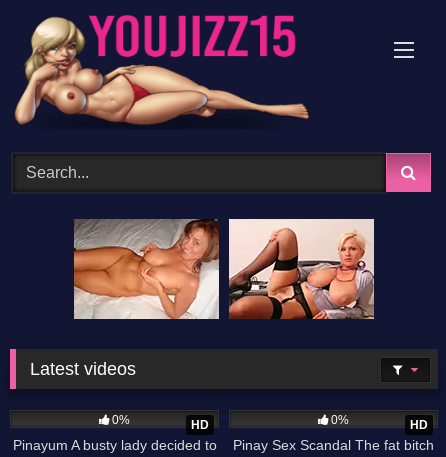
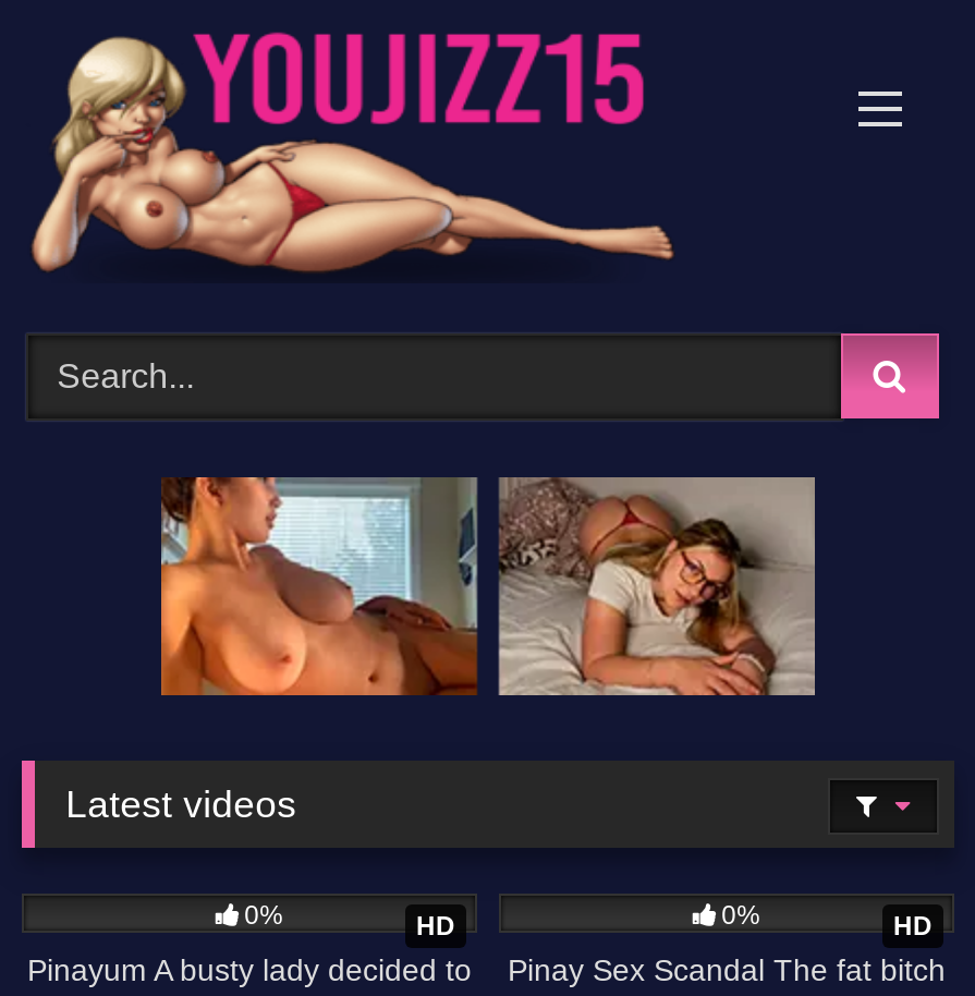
[73,219,220,320] [image] -> [159,477,479,697] [image]
[228,218,374,320] [image] -> [497,475,815,697] [image]

